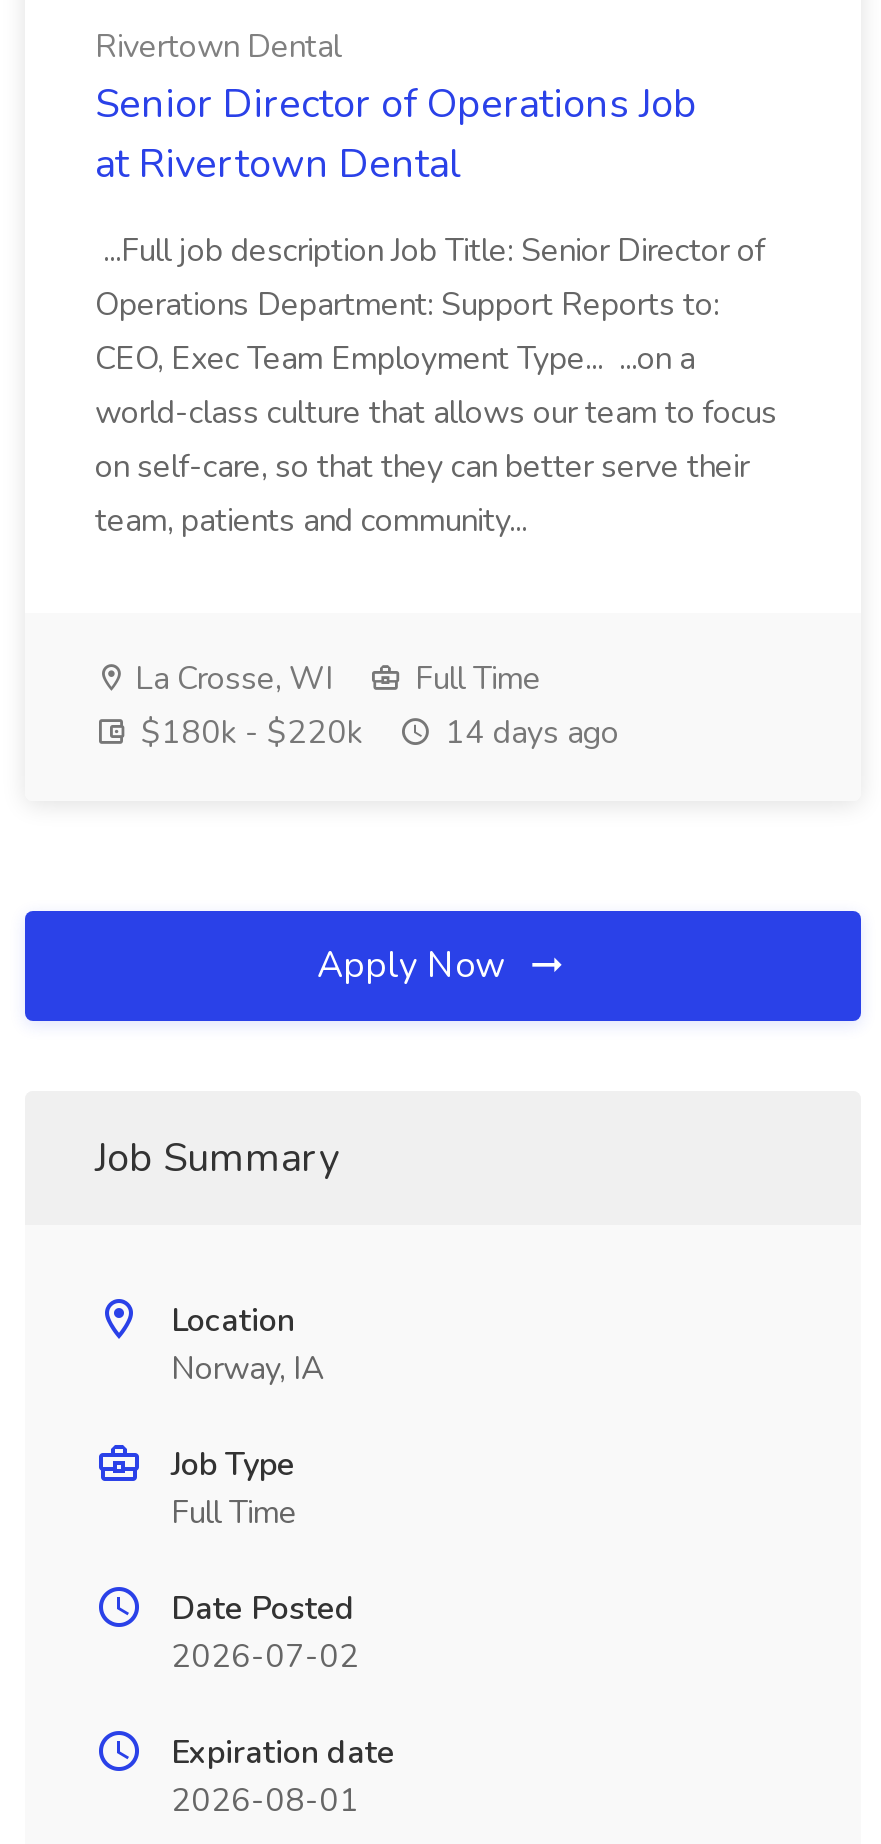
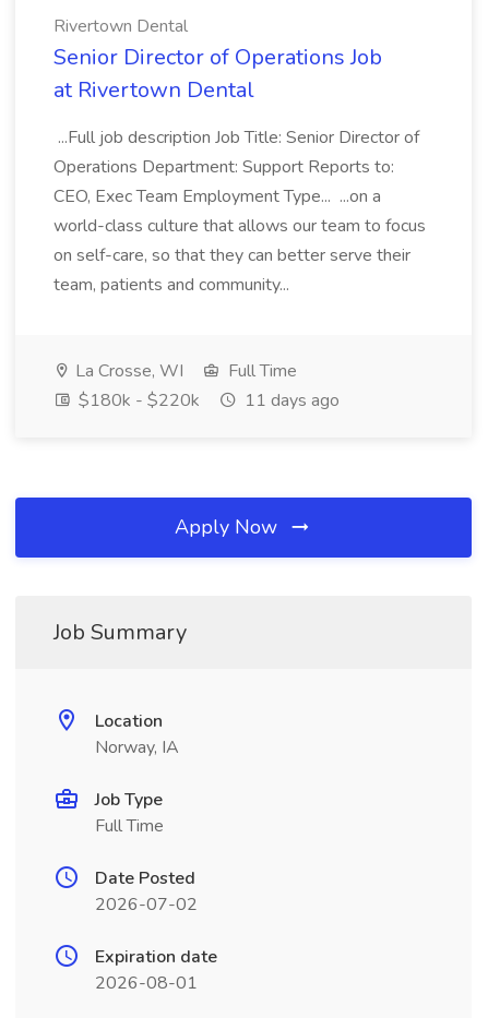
[133,711,619,755] $180k - $220k 14 days ago -> [74,388,340,412] $180k - $220k 11 days ago

